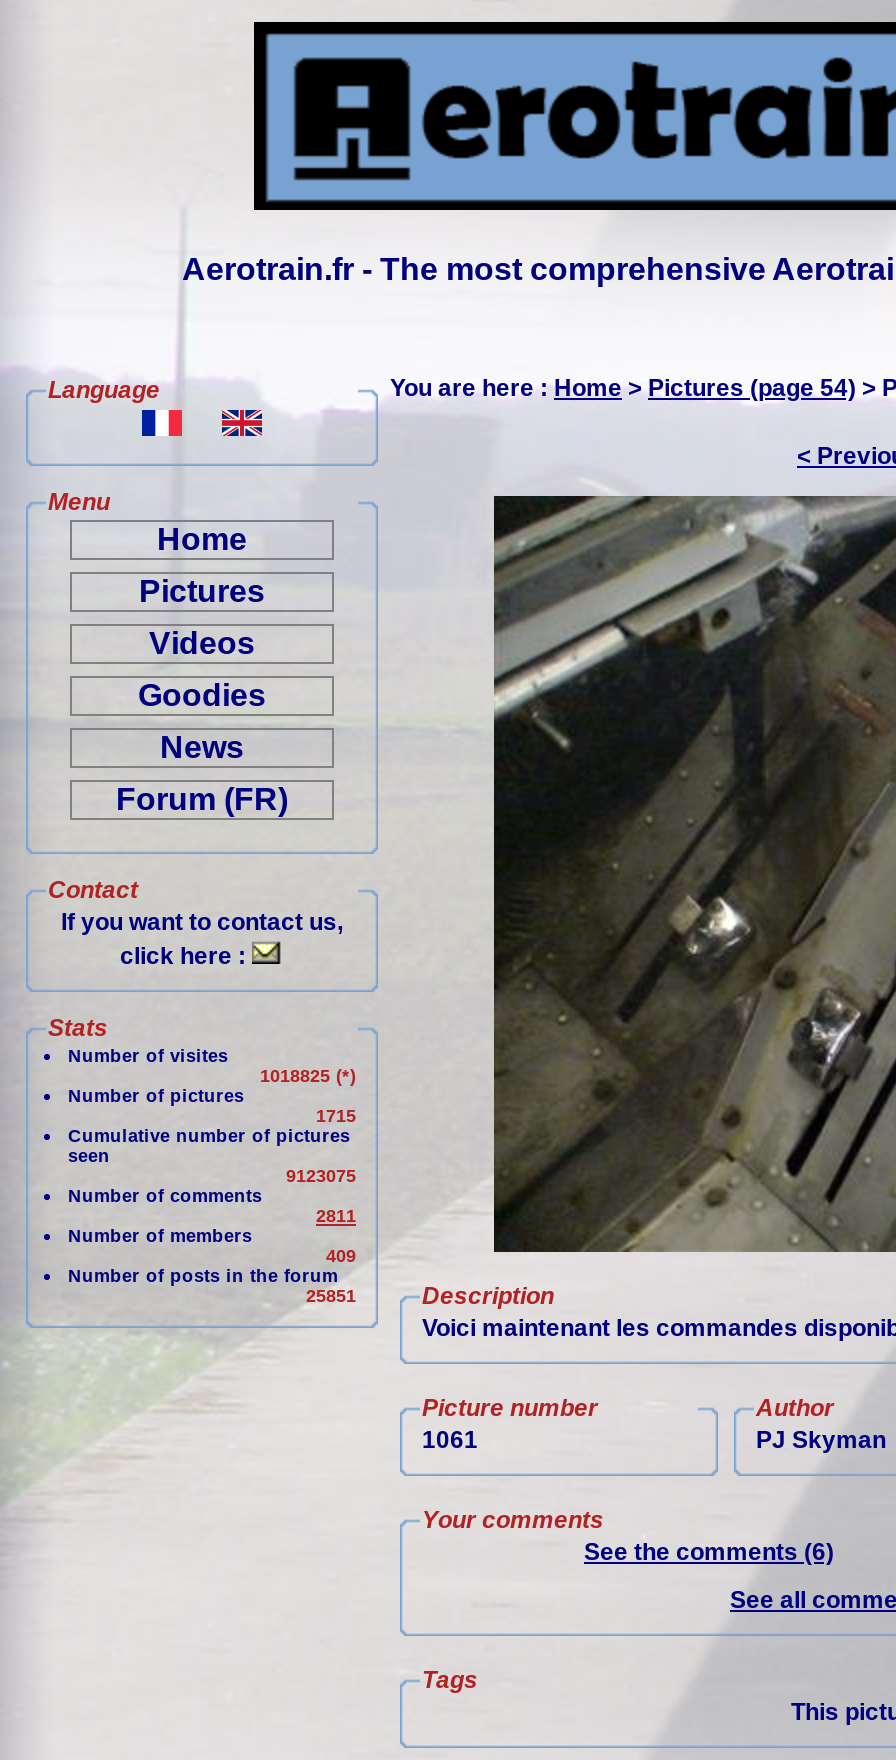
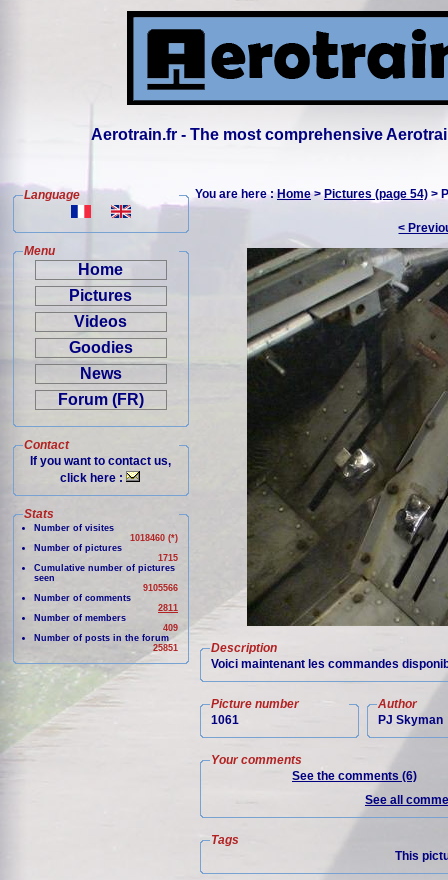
[260,1066,356,1086] 1018825 (*) -> [130,533,178,543] 1018460 (*)
[286,1166,356,1186] 9123075 -> [143,583,178,593] 9105566

